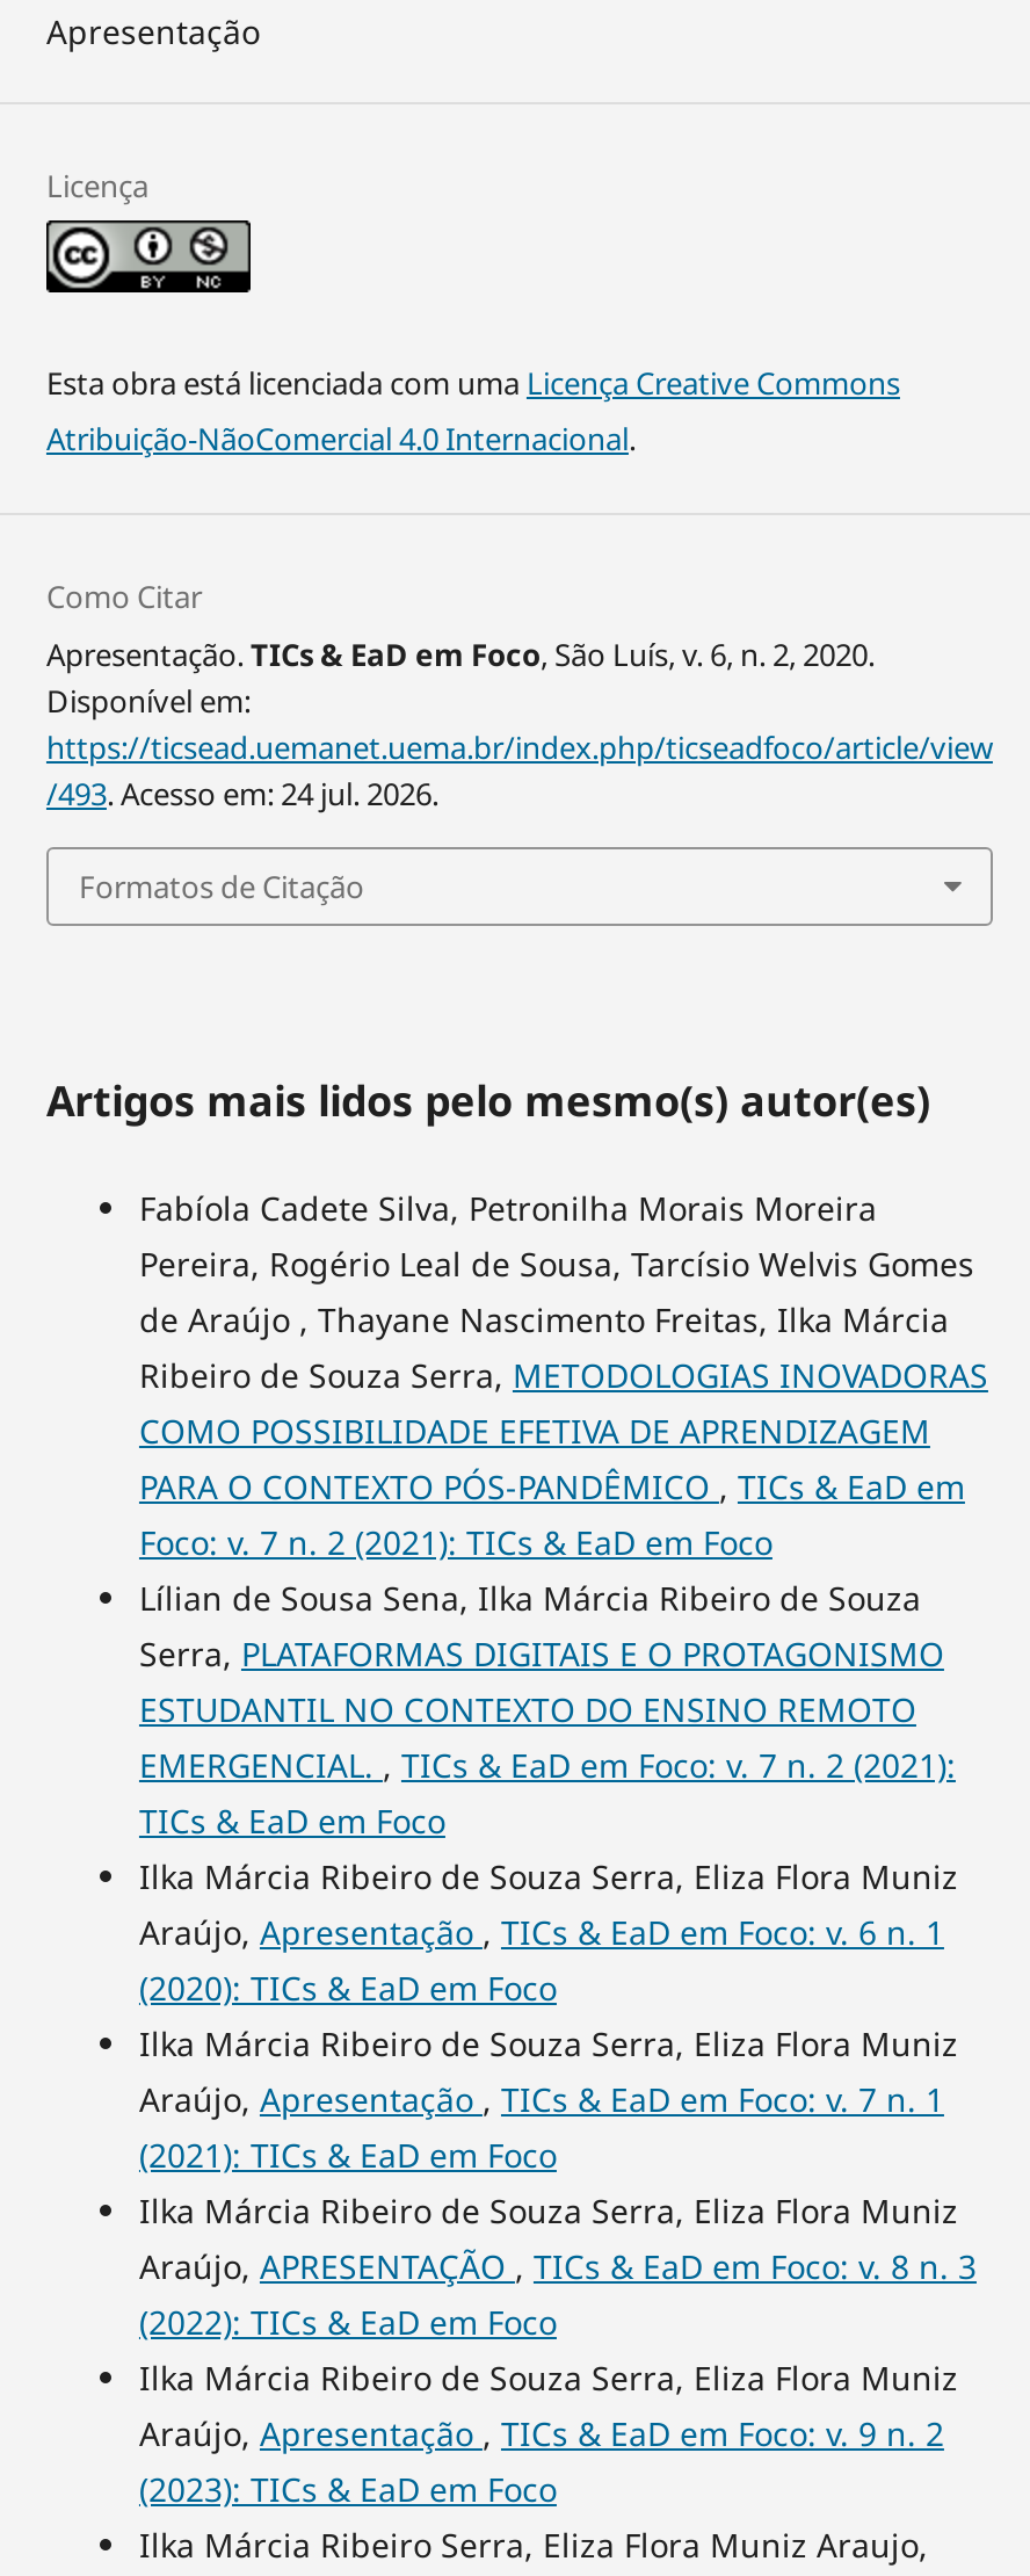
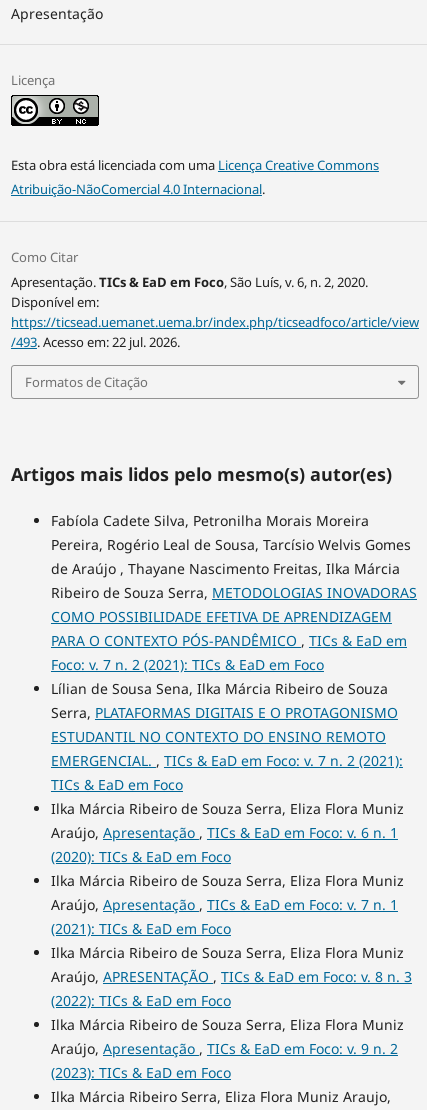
[46,772,438,814] /493. Acesso em: 24 jul. 2026. -> [11,333,180,351] /493. Acesso em: 22 jul. 2026.

